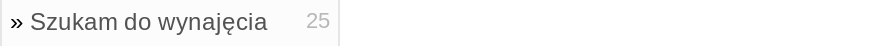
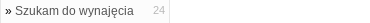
[10,8,330,36] » Szukam do wynajęcia 25 -> [5,4,165,18] » Szukam do wynajęcia 24

